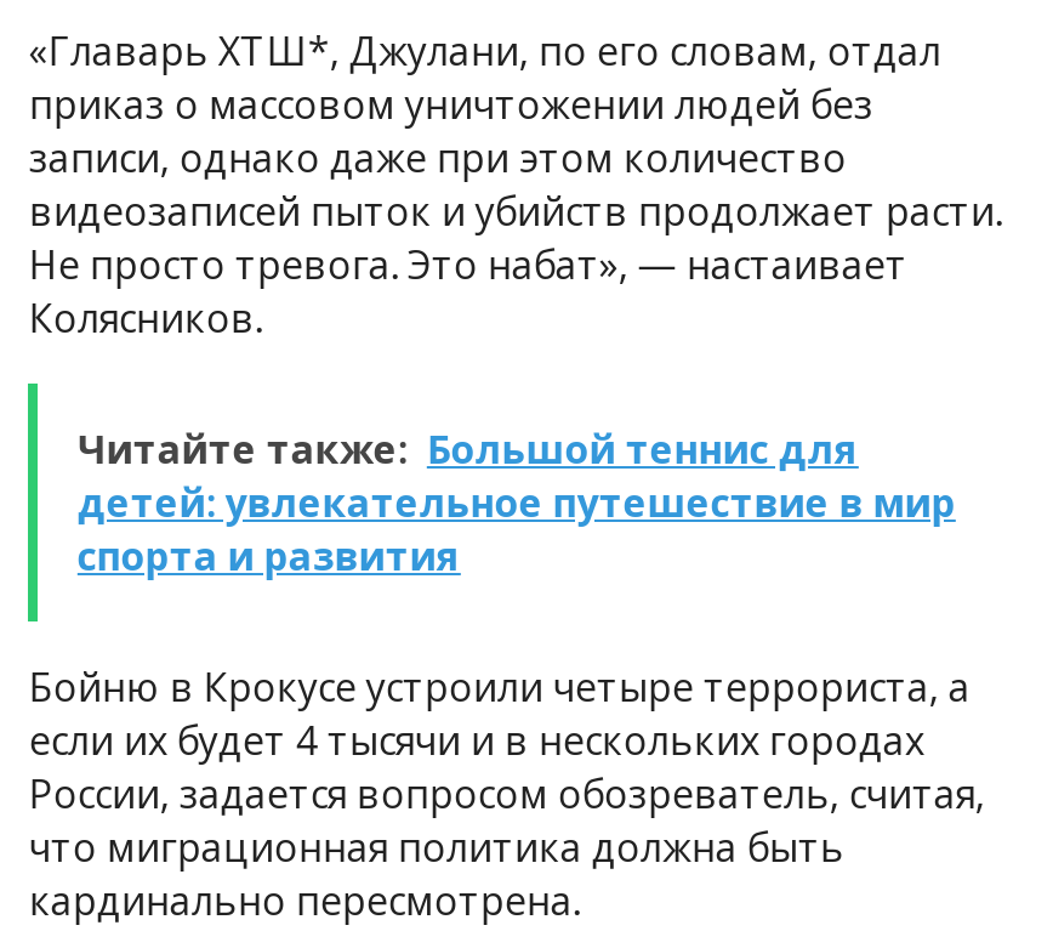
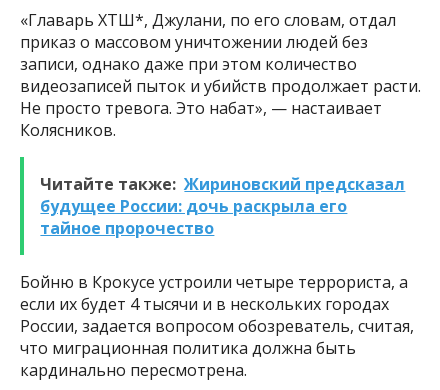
[77,422,956,582] Читайте также: Большой теннис для | детей: увлекательное путешествие в мир | спорта и развития -> [40,173,405,239] Читайте также: Жириновский предсказал | будущее России: дочь раскрыла его | тайное пророчество

